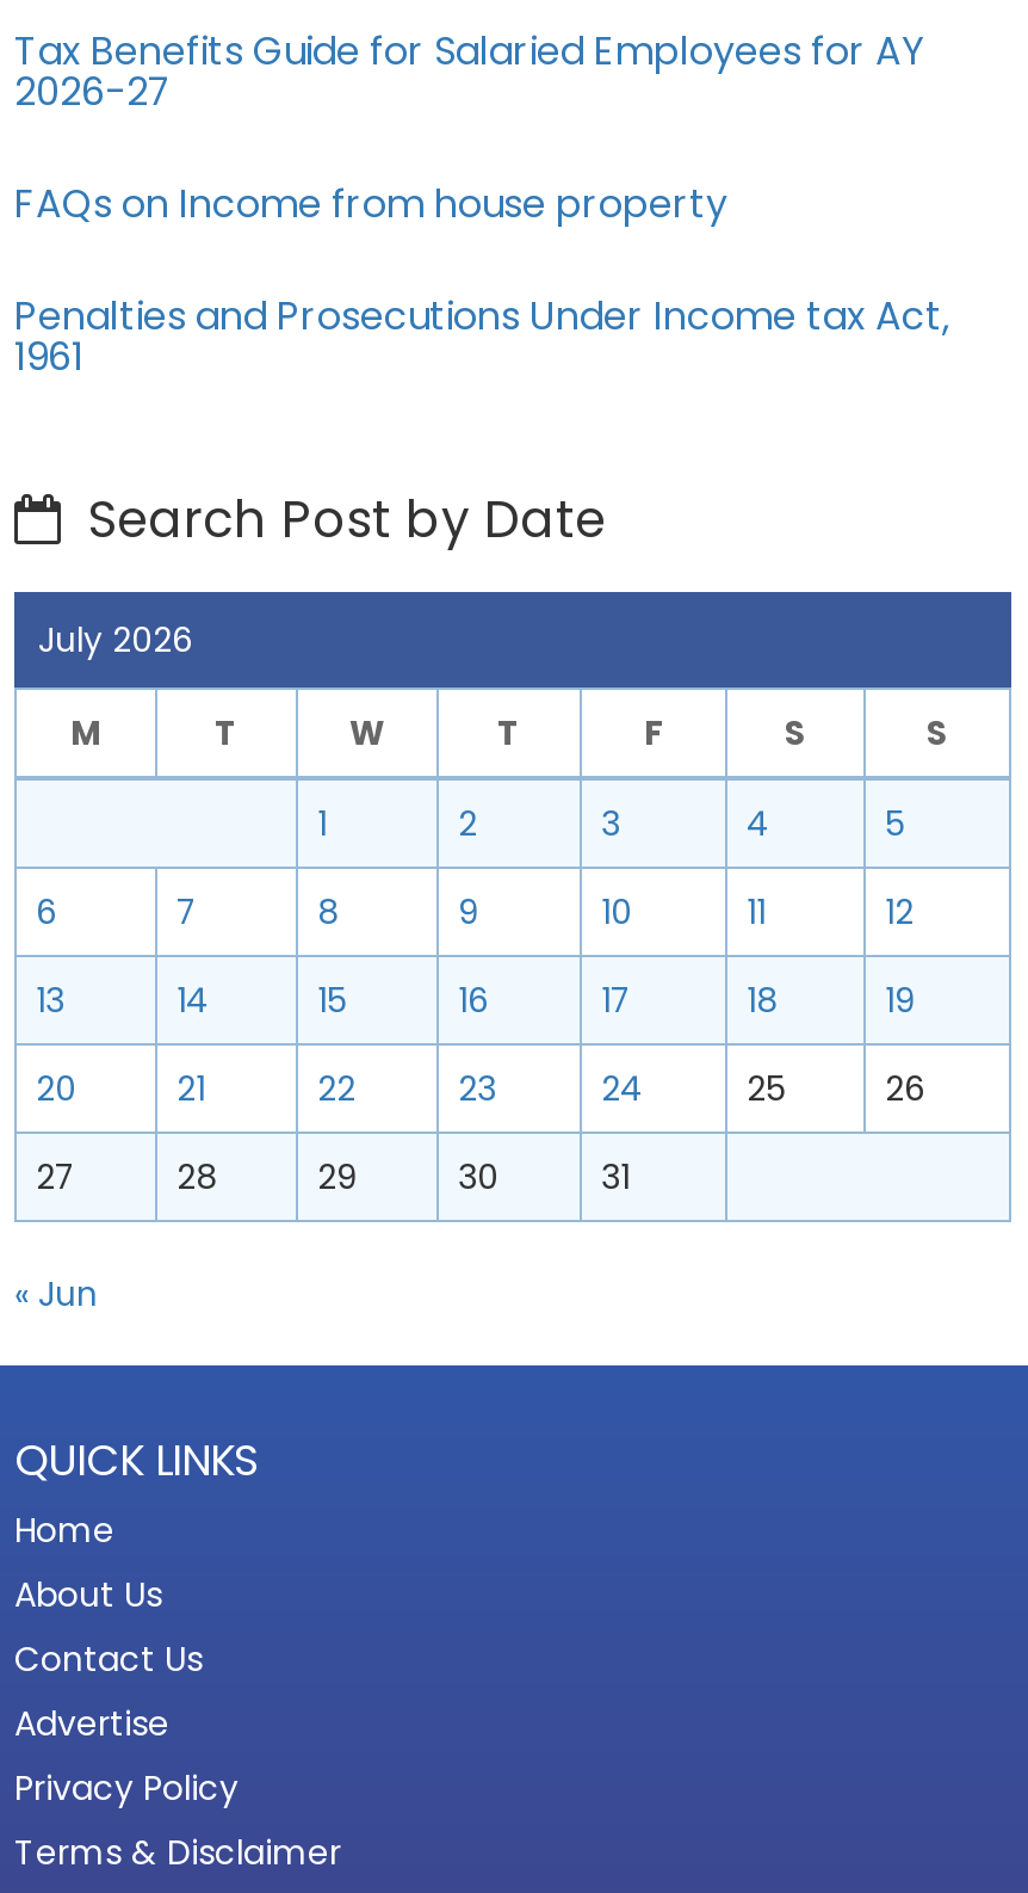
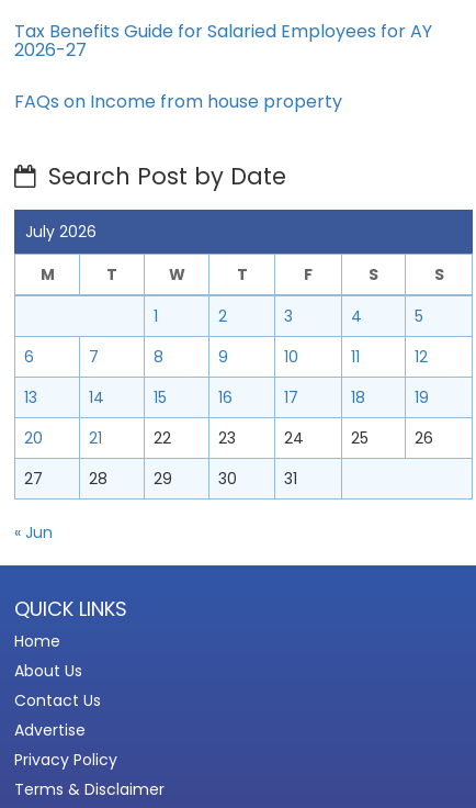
[14,290,949,385] Penalties and Prosecutions Under Income tax Act, | 1961 -> none

